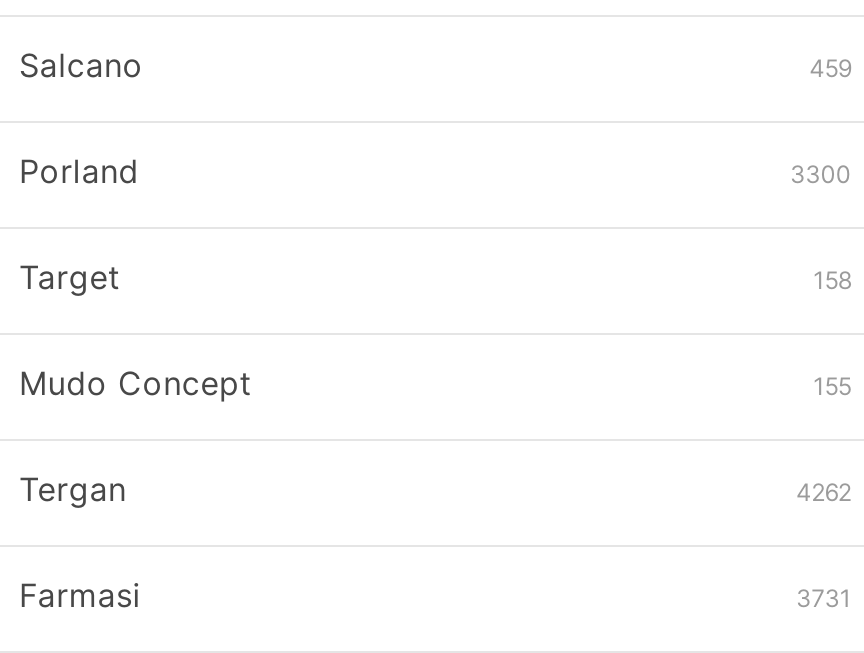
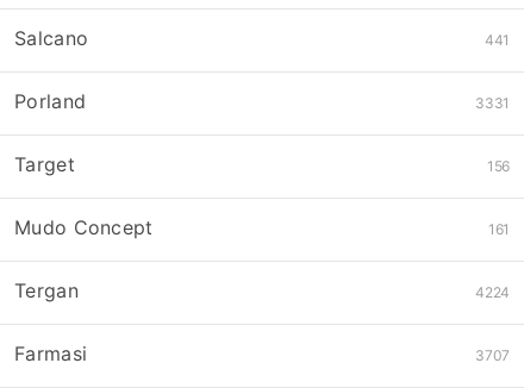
[809,53,851,83] 459 -> [485,31,510,49] 441
[790,159,851,189] 3300 -> [476,94,510,112] 3331
[813,265,851,295] 158 -> [487,157,510,175] 156
[813,371,851,401] 155 -> [488,220,510,238] 161
[796,477,851,507] 4262 -> [476,283,510,301] 4224
[796,583,851,613] 3731 -> [476,346,510,364] 3707

